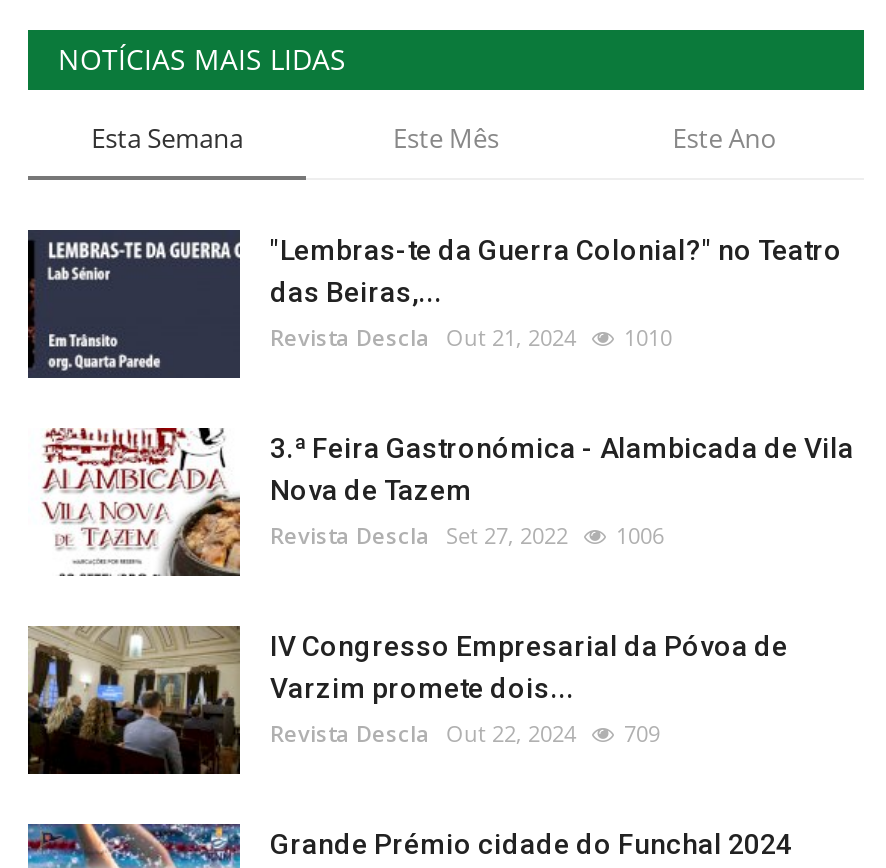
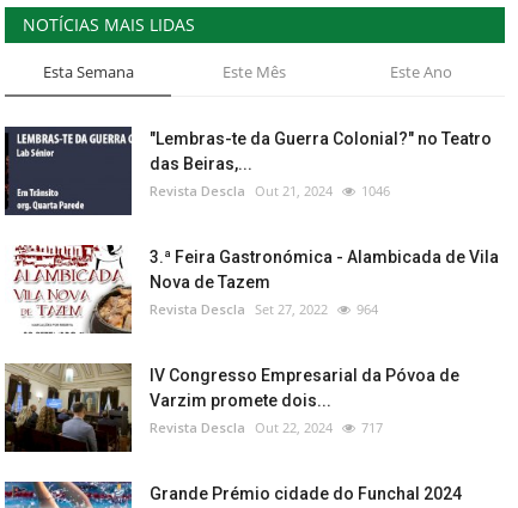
[270,322,672,352] Revista Descla Out 21, 2024 1010 -> [150,182,390,200] Revista Descla Out 21, 2024 1046
[270,520,664,550] Revista Descla Set 27, 2022 1006 -> [150,300,378,318] Revista Descla Set 27, 2022 964
[270,718,660,748] Revista Descla Out 22, 2024 709 -> [150,418,383,436] Revista Descla Out 22, 2024 717

